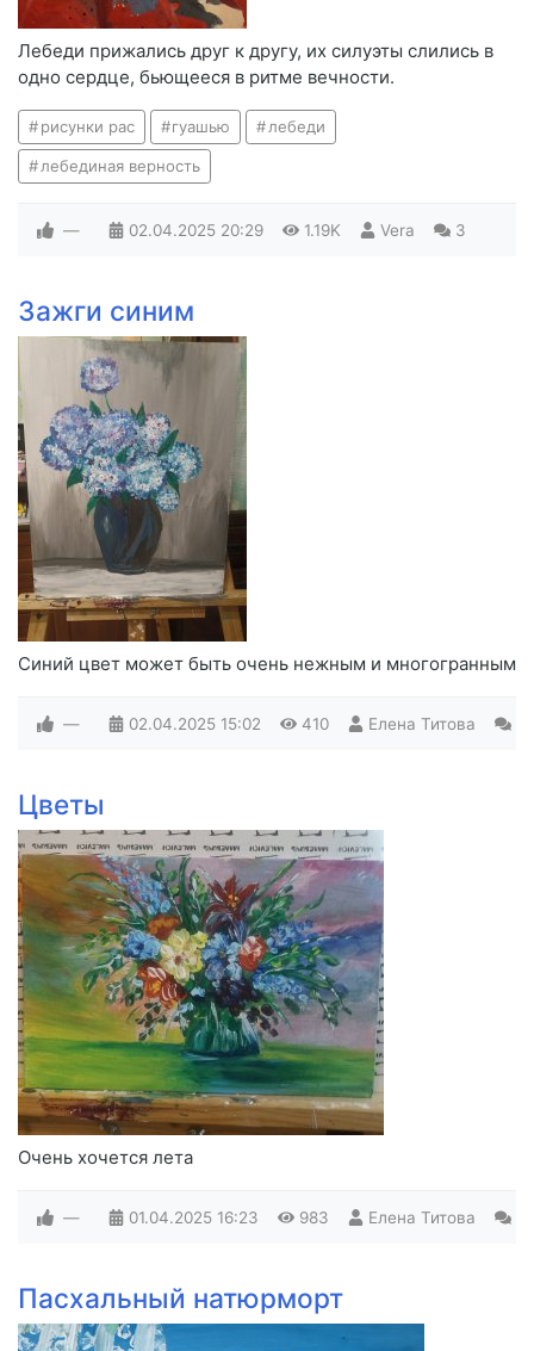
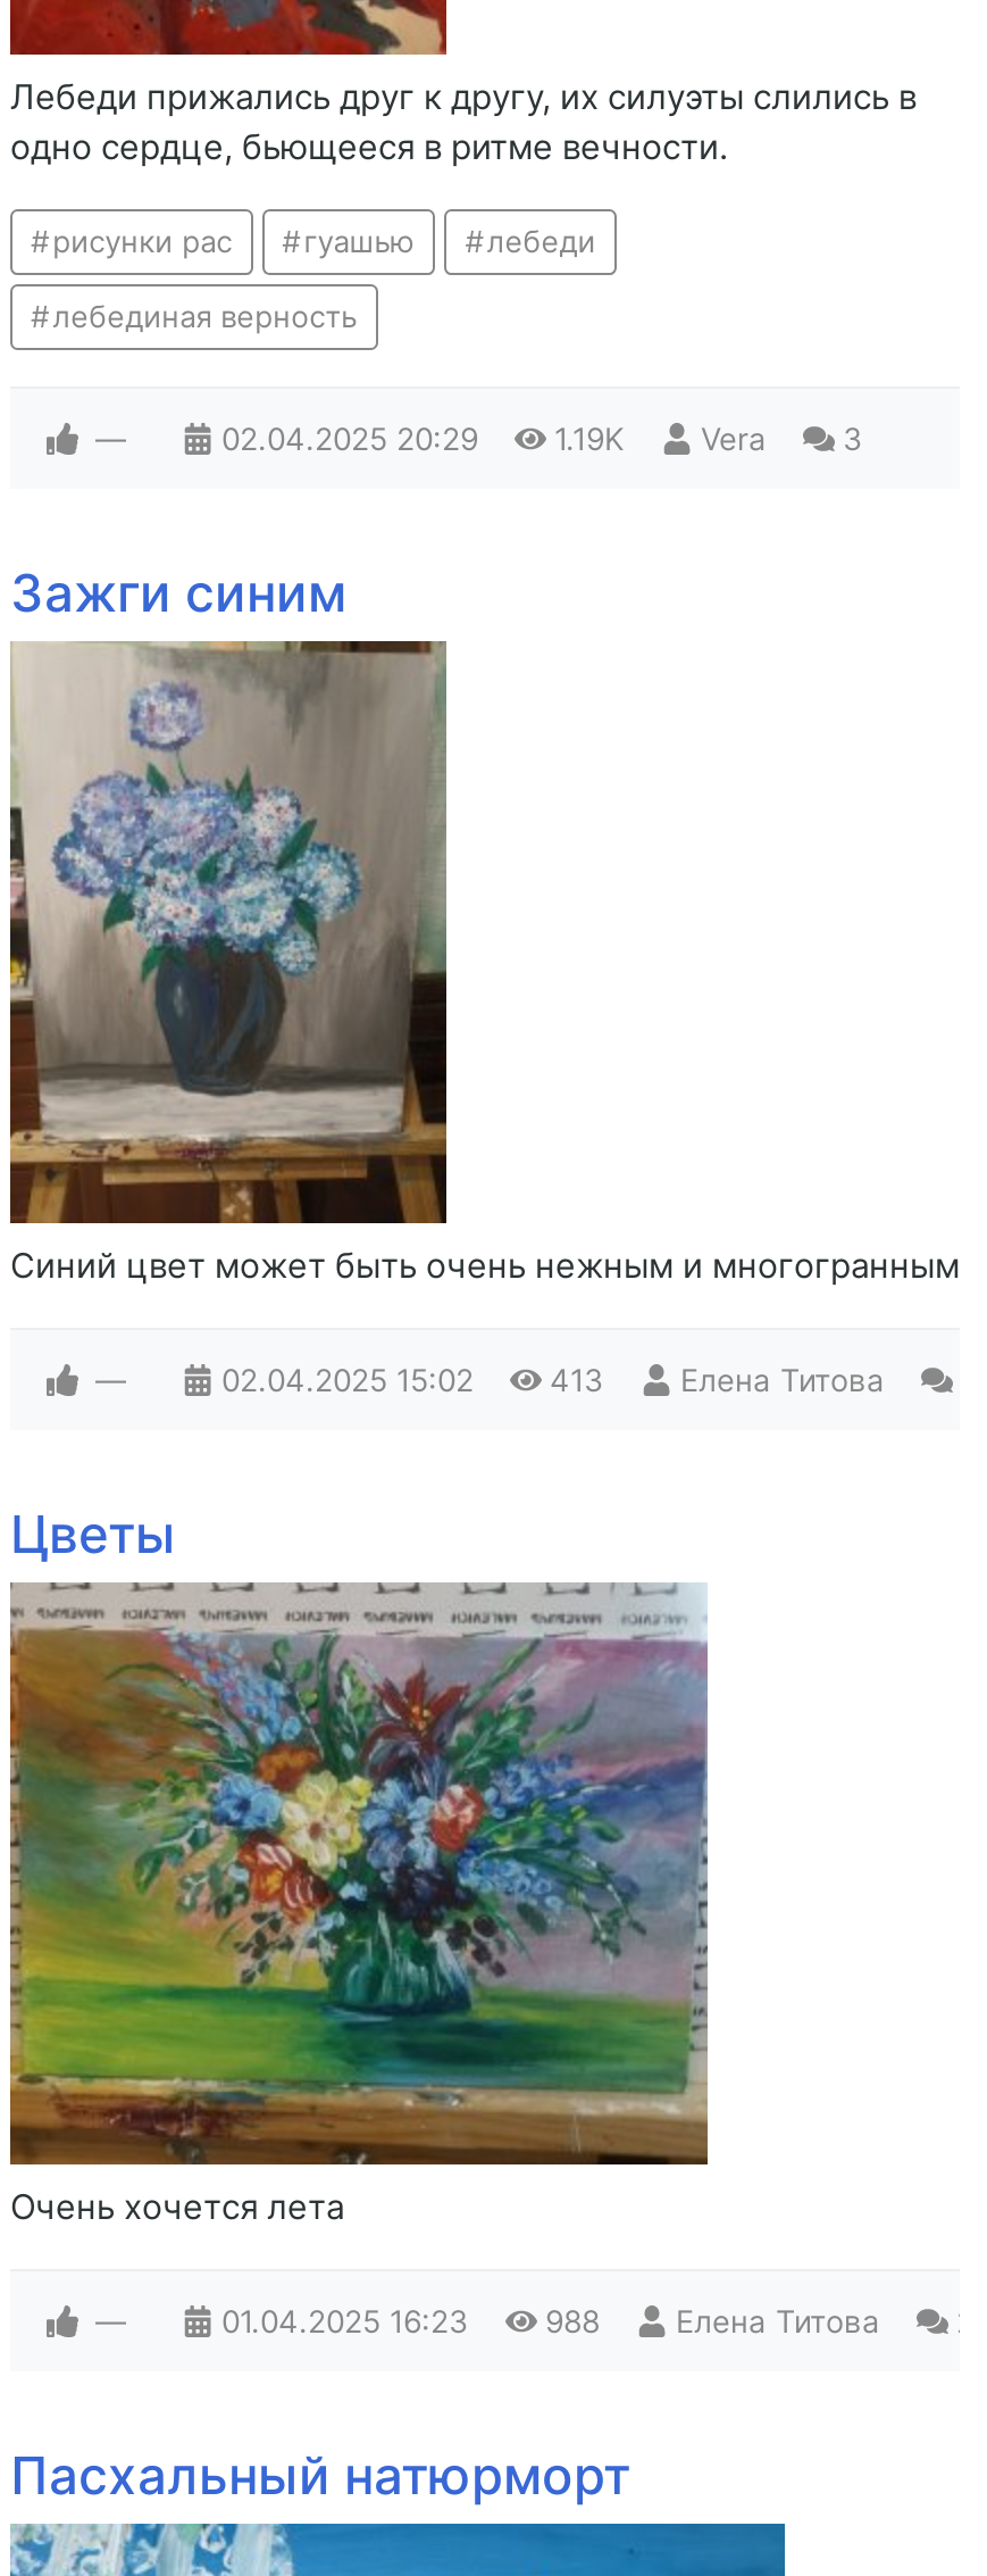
[129,714,328,733] 02.04.2025 15:02 410 -> [221,1361,604,1398] 02.04.2025 15:02 413
[129,1208,328,1227] 01.04.2025 16:23 983 -> [221,2303,600,2339] 01.04.2025 16:23 988

